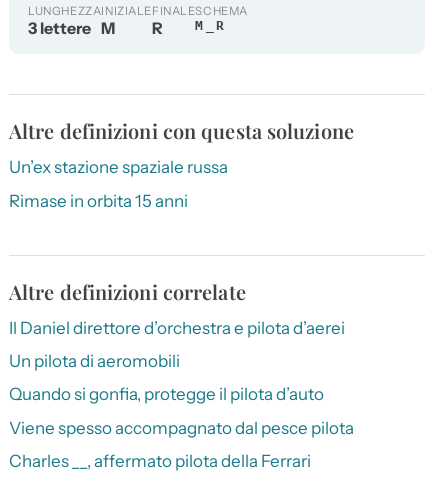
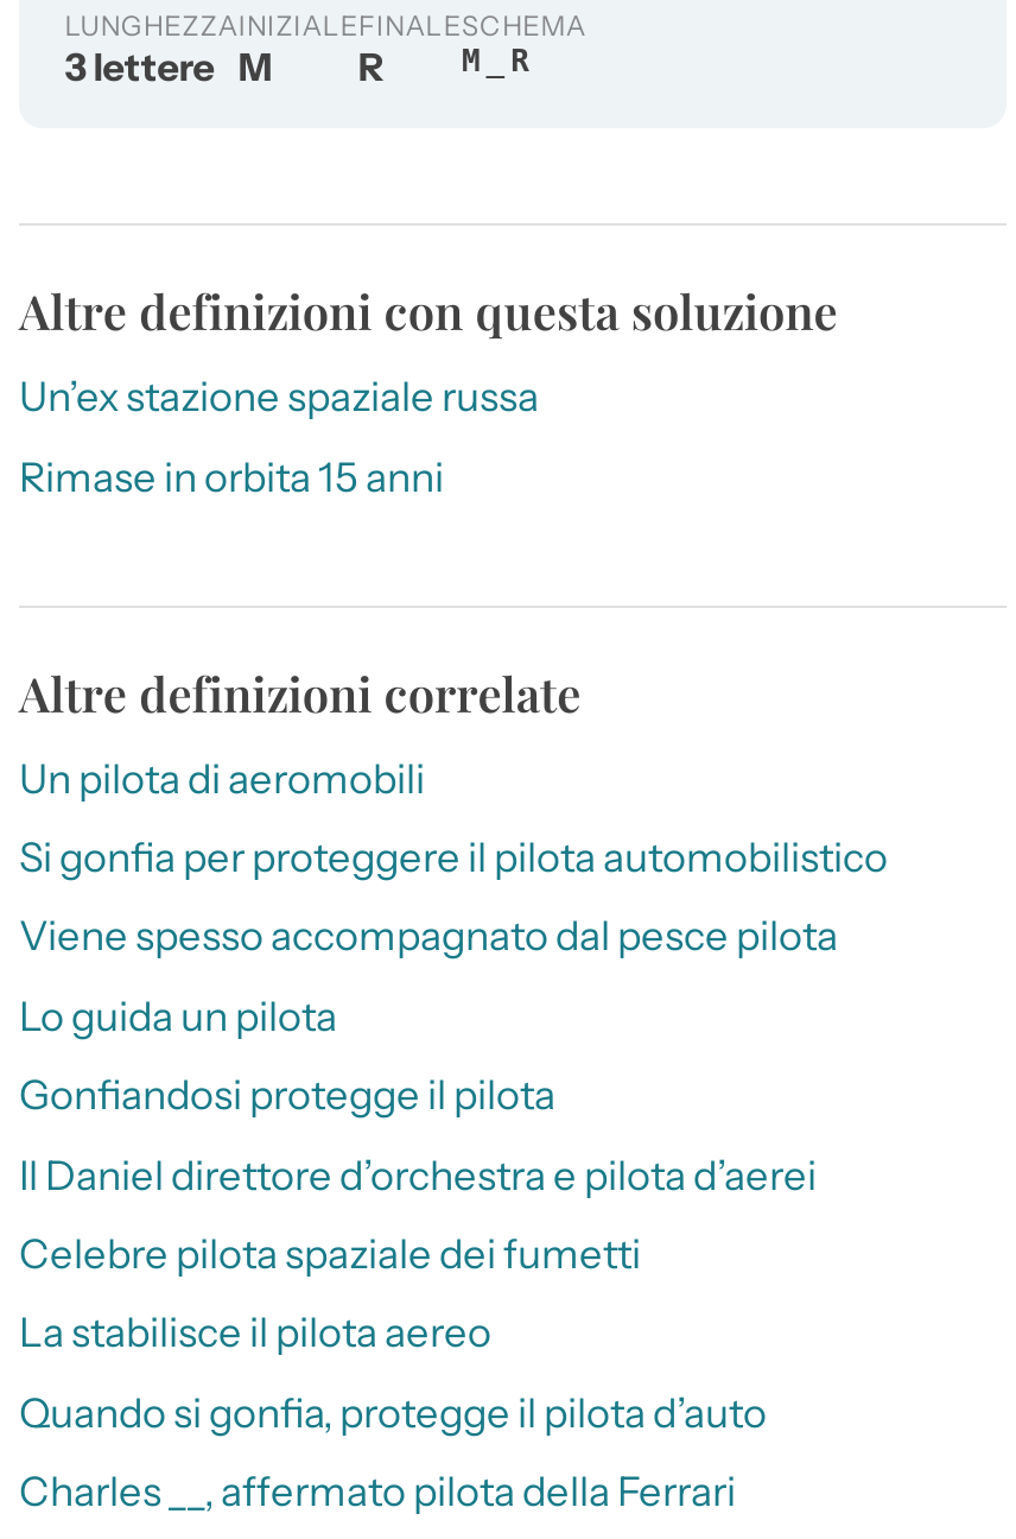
none -> [19,834,888,1119] Si gonfia per proteggere il pilota automobilistico | Lo guida un pilota | Gonfiandosi protegge il pilota
none -> [19,1230,641,1357] Celebre pilota spaziale dei fumetti | La stabilisce il pilota aereo
moved [9,351,180,371] -> [19,755,425,802]: Un pilota di aeromobili
moved [9,384,324,404] -> [19,1389,767,1436]: Quando si gonfia, protegge il pilota d’auto
moved [9,418,354,438] -> [19,913,838,961]: Viene spesso accompagnato dal pesce pilota

